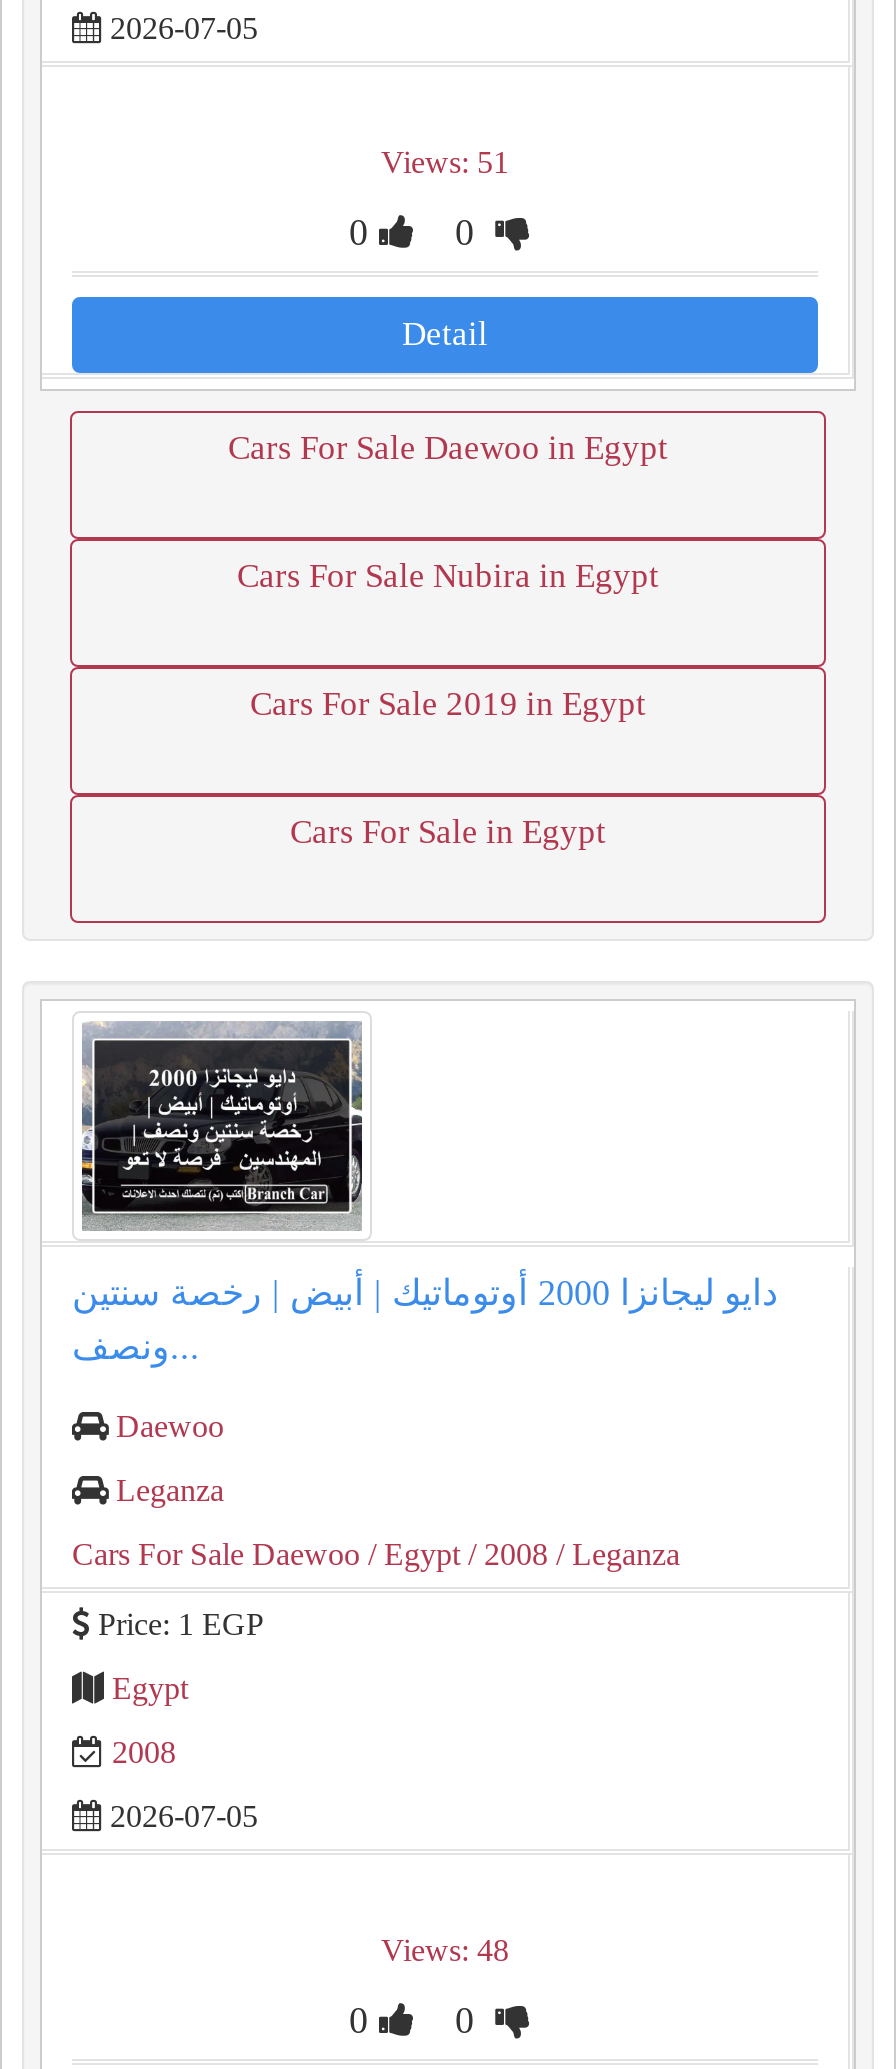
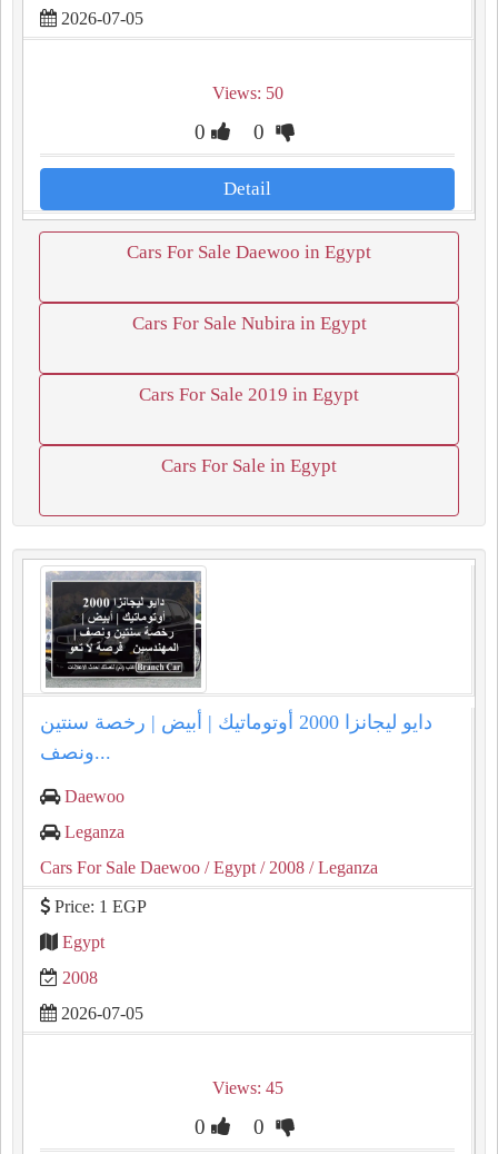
[381,145,509,179] Views: 51 -> [212,83,283,102] Views: 50
[381,1933,509,1967] Views: 48 -> [212,1078,283,1097] Views: 45

